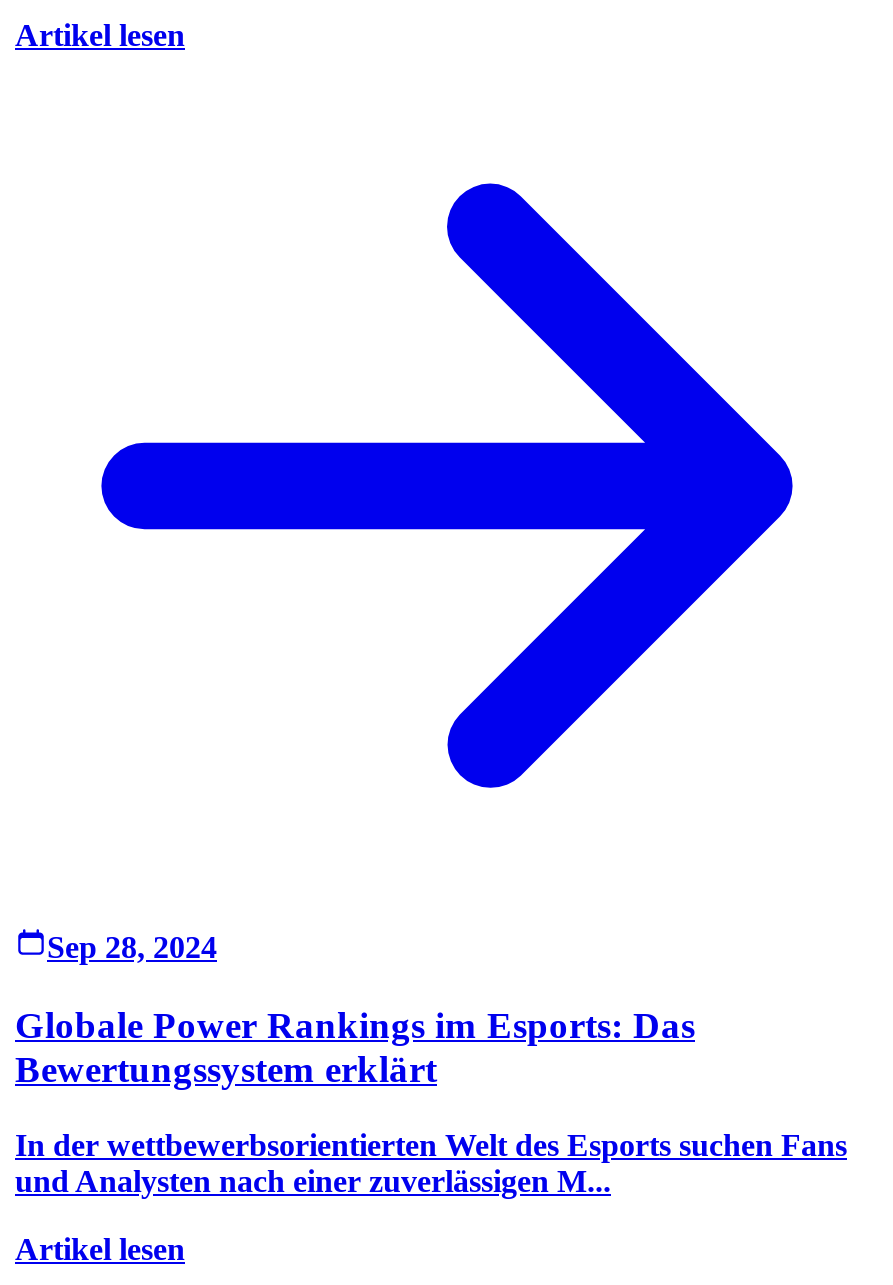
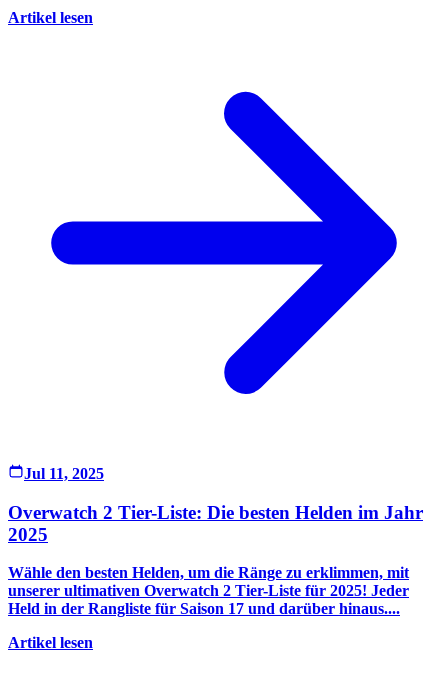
[47,930,217,964] Sep 28, 2024 -> [24,465,104,482] Jul 11, 2025
[15,1003,695,1089] Globale Power Rankings im Esports: Das | Bewertungssystem erklärt -> [8,501,423,544] Overwatch 2 Tier-Liste: Die besten Helden im Jahr | 2025
[15,1128,847,1198] In der wettbewerbsorientierten Welt des Esports suchen Fans | und Analysten nach einer zuverlässigen M... -> [8,564,409,617] Wähle den besten Helden, um die Ränge zu erklimmen, mit | unserer ultimativen Overwatch 2 Tier-Liste für 2025! Jeder | Held in der Rangliste für Saison 17 und darüber hinaus....

